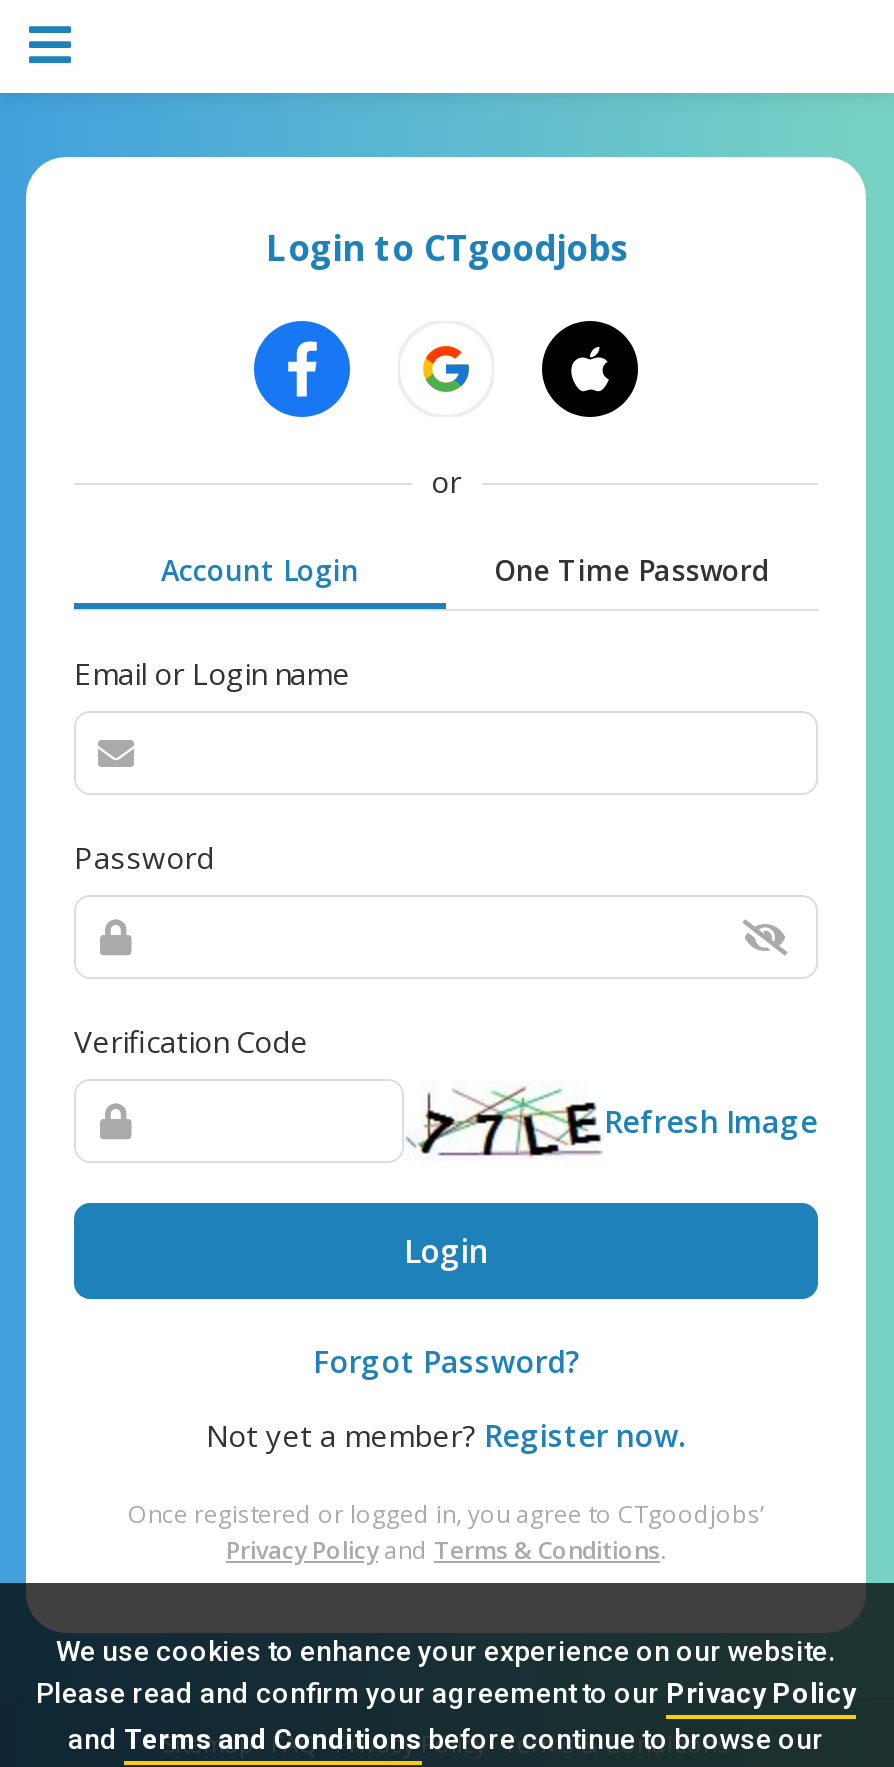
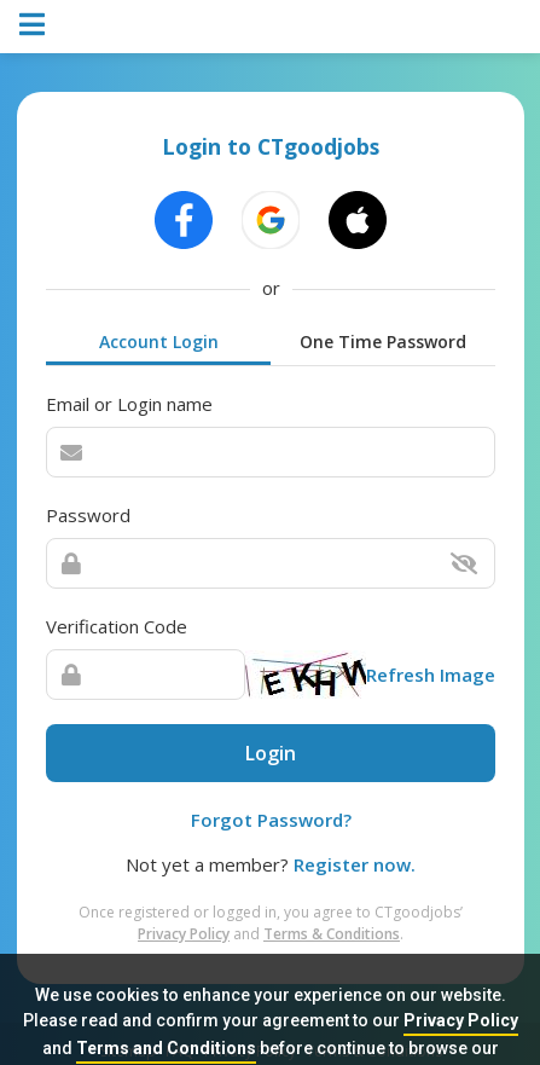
[404,1087,602,1157] [image] -> [244,652,362,698] [image]

